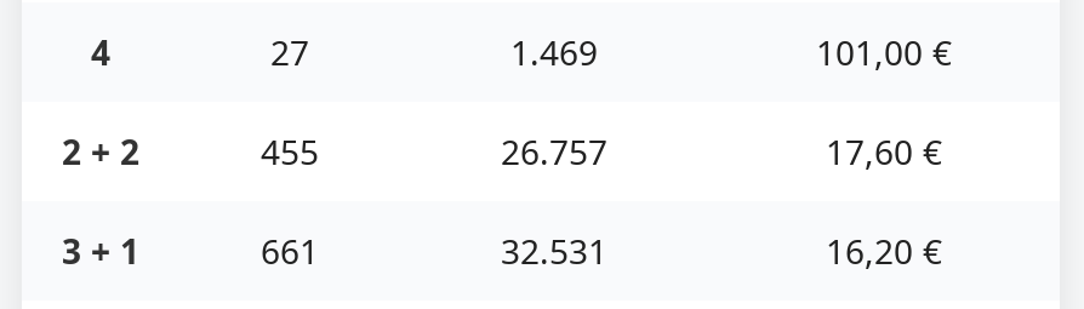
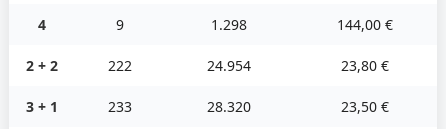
[270,28,309,74] 27 -> [115,14,123,33] 9
[510,28,598,74] 1.469 -> [210,14,246,33] 1.298
[816,28,952,74] 101,00 € -> [336,14,392,33] 144,00 €
[261,127,319,173] 455 -> [107,55,131,74] 222
[501,127,607,173] 26.757 -> [206,55,250,74] 24.954
[826,127,942,173] 17,60 € -> [340,55,388,74] 23,80 €
[261,227,319,273] 661 -> [107,96,131,115] 233
[501,227,607,273] 32.531 -> [206,96,250,115] 28.320
[826,227,942,273] 16,20 € -> [340,96,388,115] 23,50 €

